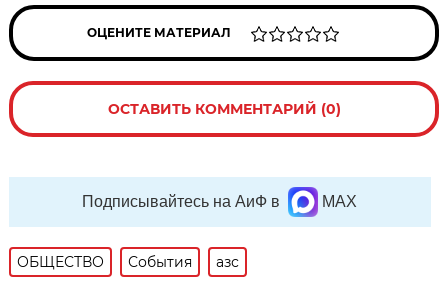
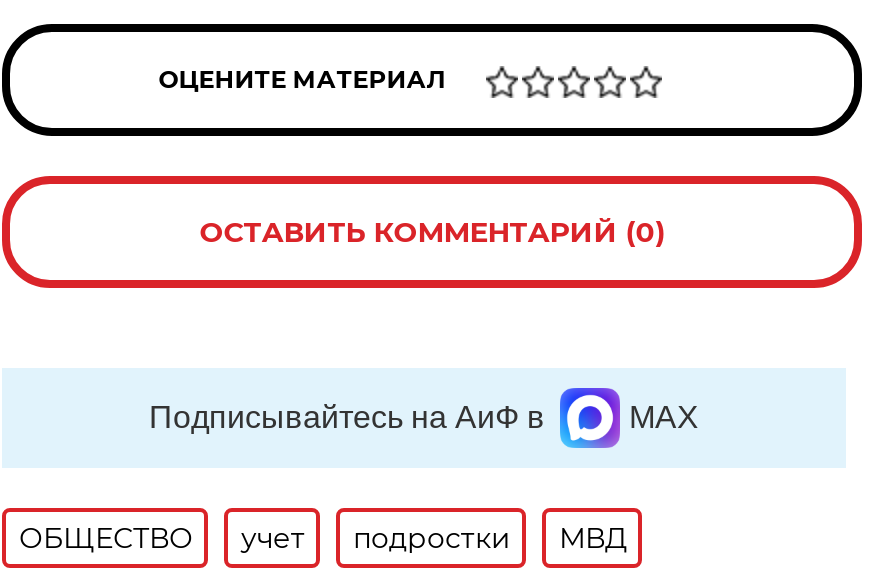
[128,253,239,271] События | азс -> [241,520,627,556] учет | подростки | МВД

